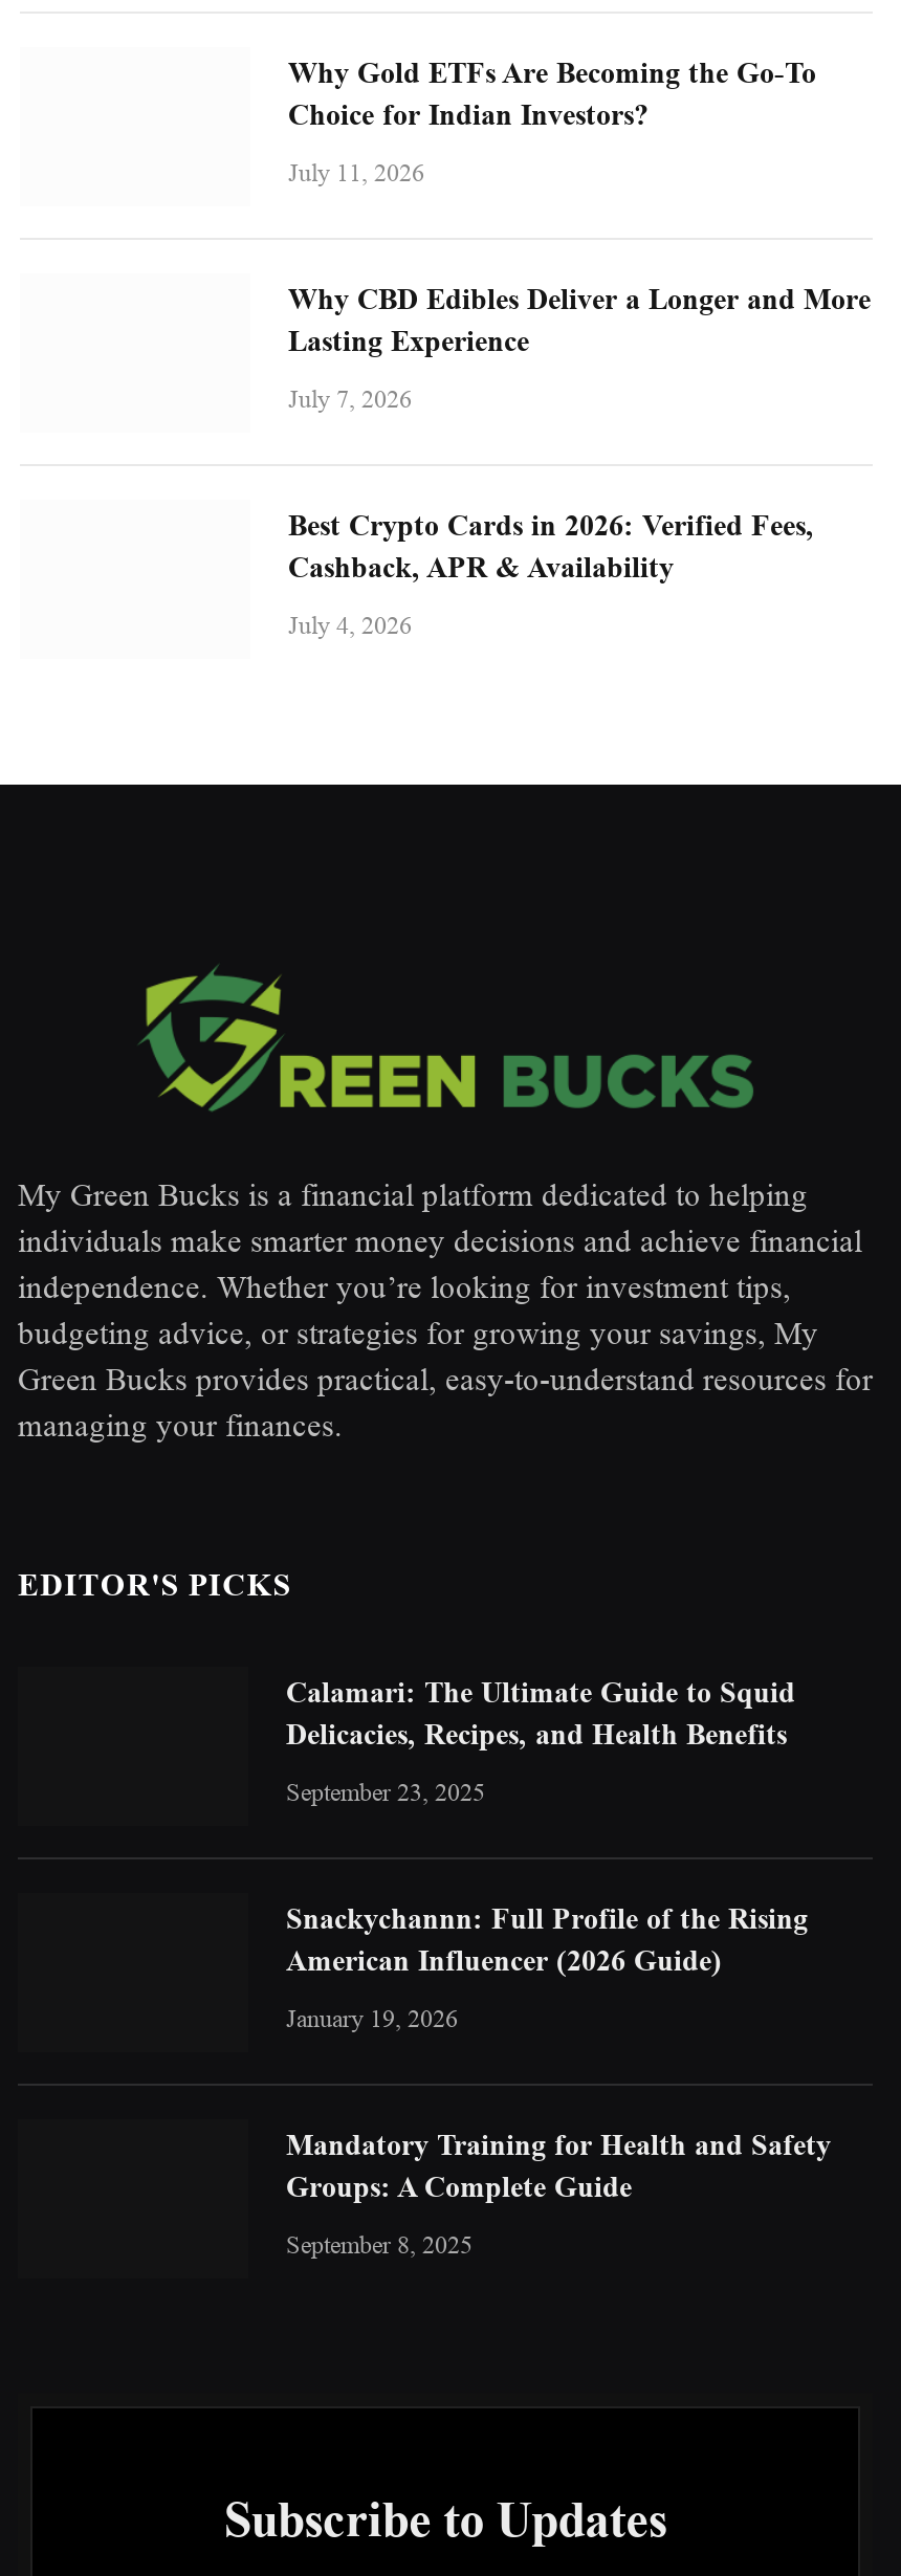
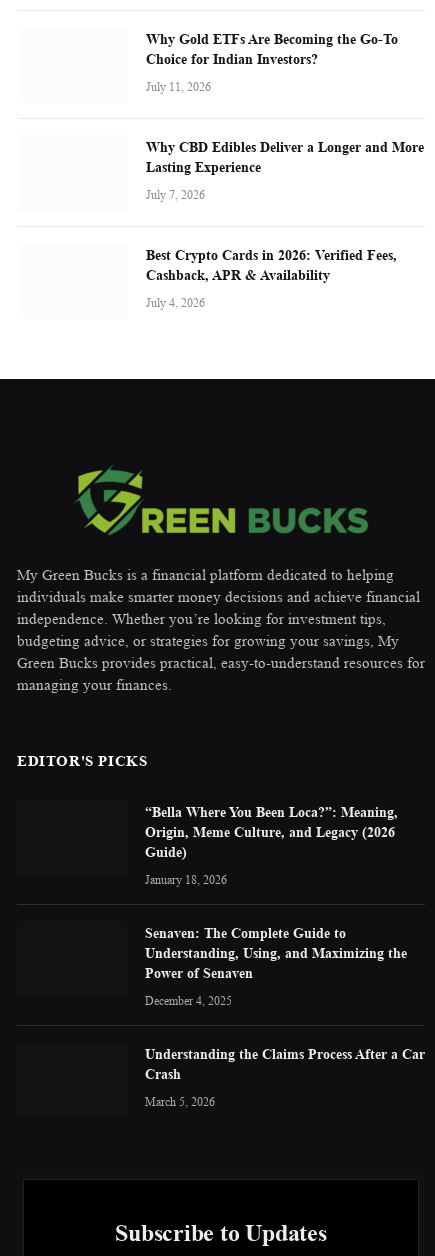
[286,1673,795,1750] Calamari: The Ultimate Guide to Squid | Delicacies, Recipes, and Health Benefits -> [145,802,398,859] “Bella Where You Been Loca?”: Meaning, | Origin, Meme Culture, and Legacy (2026 | Guide)
[286,1775,485,1807] September 23, 2025 -> [145,871,227,886] January 18, 2026
[286,1899,808,1977] Snackychannn: Full Profile of the Rising | American Influencer (2026 Guide) -> [145,923,407,980] Senaven: The Complete Guide to | Understanding, Using, and Maximizing the | Power of Senaven
[286,2002,458,2033] January 19, 2026 -> [145,992,232,1007] December 4, 2025
[286,2125,831,2203] Mandatory Training for Health and Safety | Groups: A Complete Guide -> [145,1044,425,1081] Understanding the Claims Process After a Car | Crash
[286,2228,473,2259] September 8, 2025 -> [145,1093,215,1108] March 5, 2026

